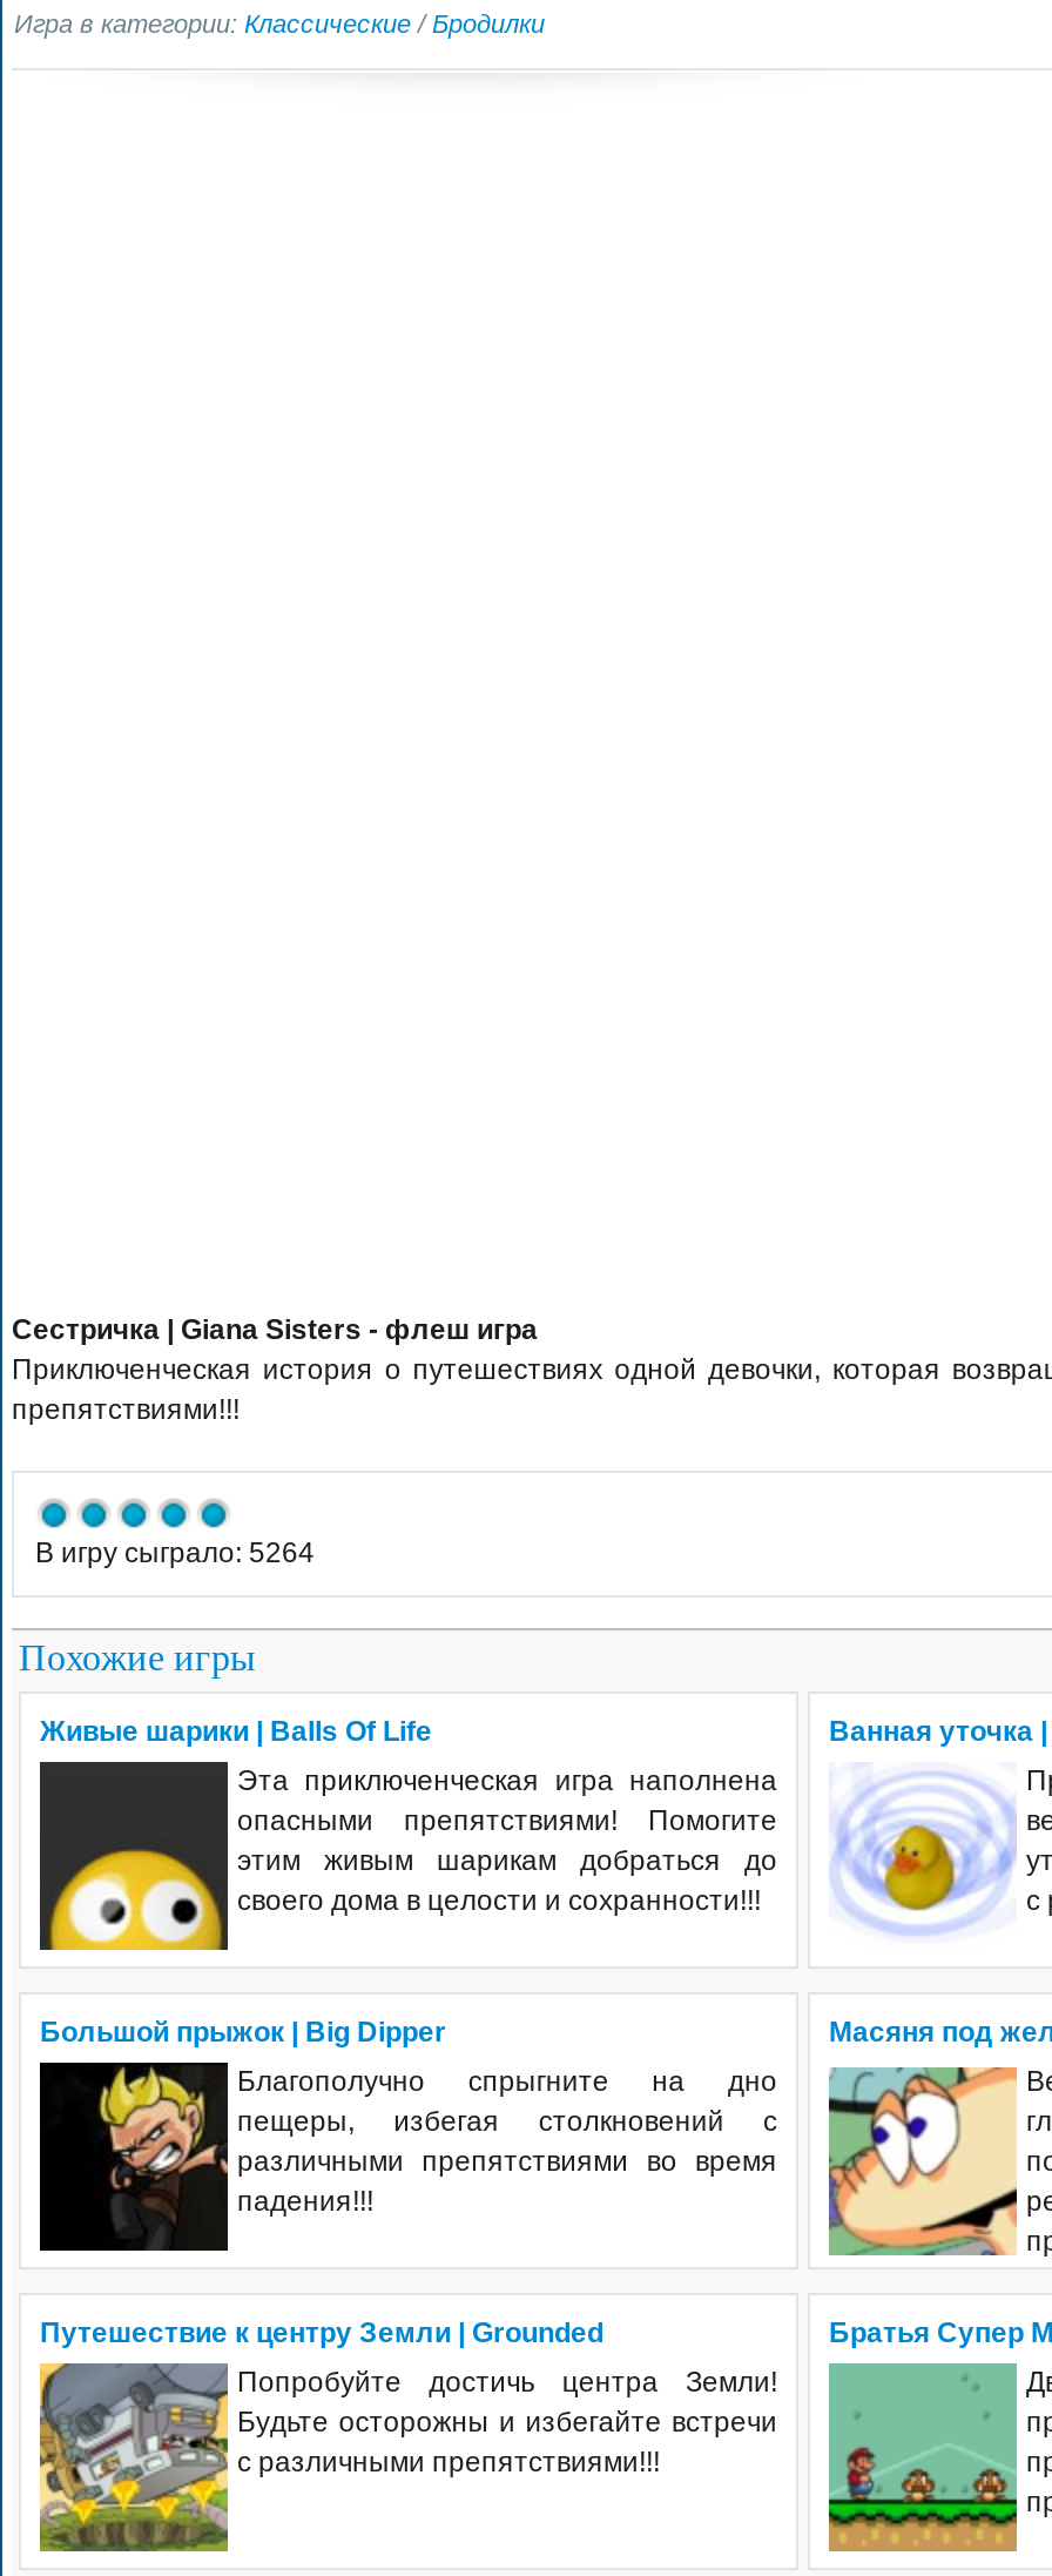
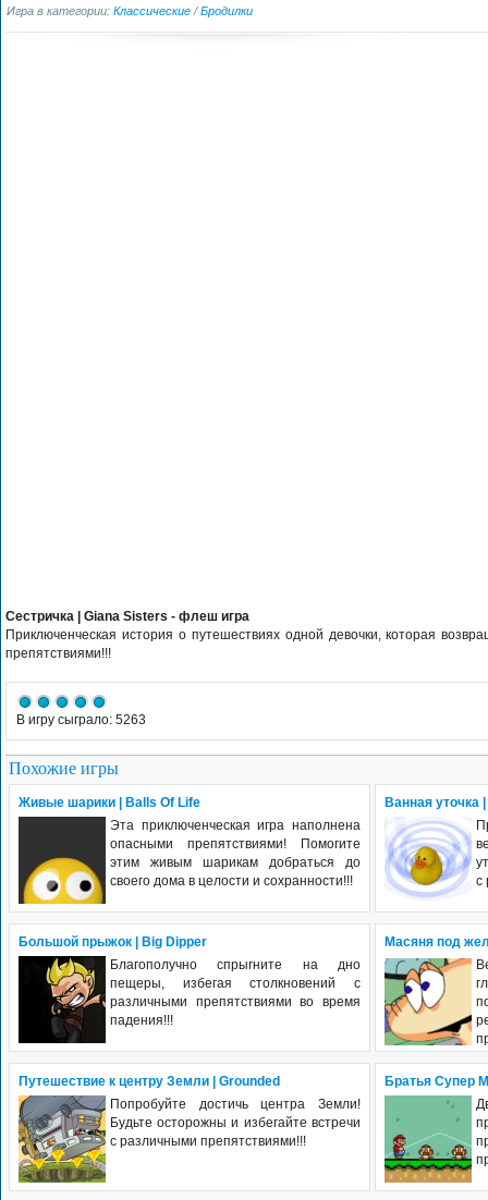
[35,1535,315,1568] В игру сыграло: 5264 -> [16,712,146,727] В игру сыграло: 5263

